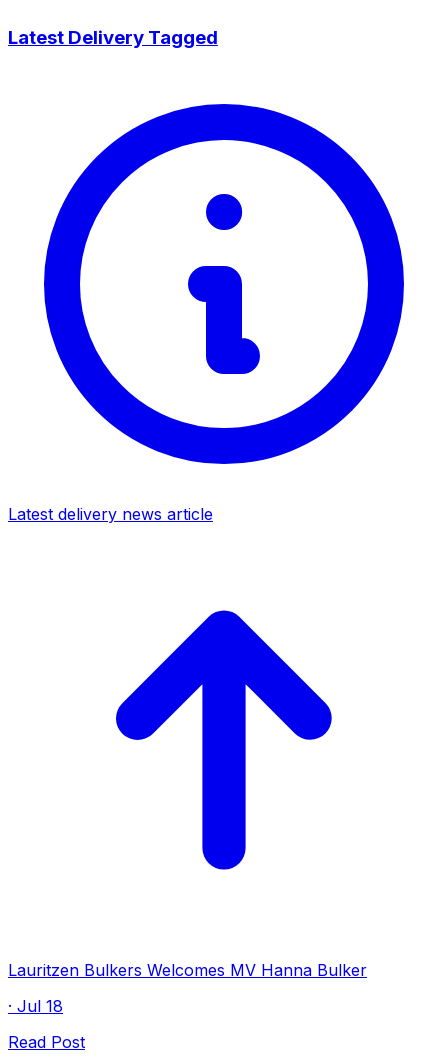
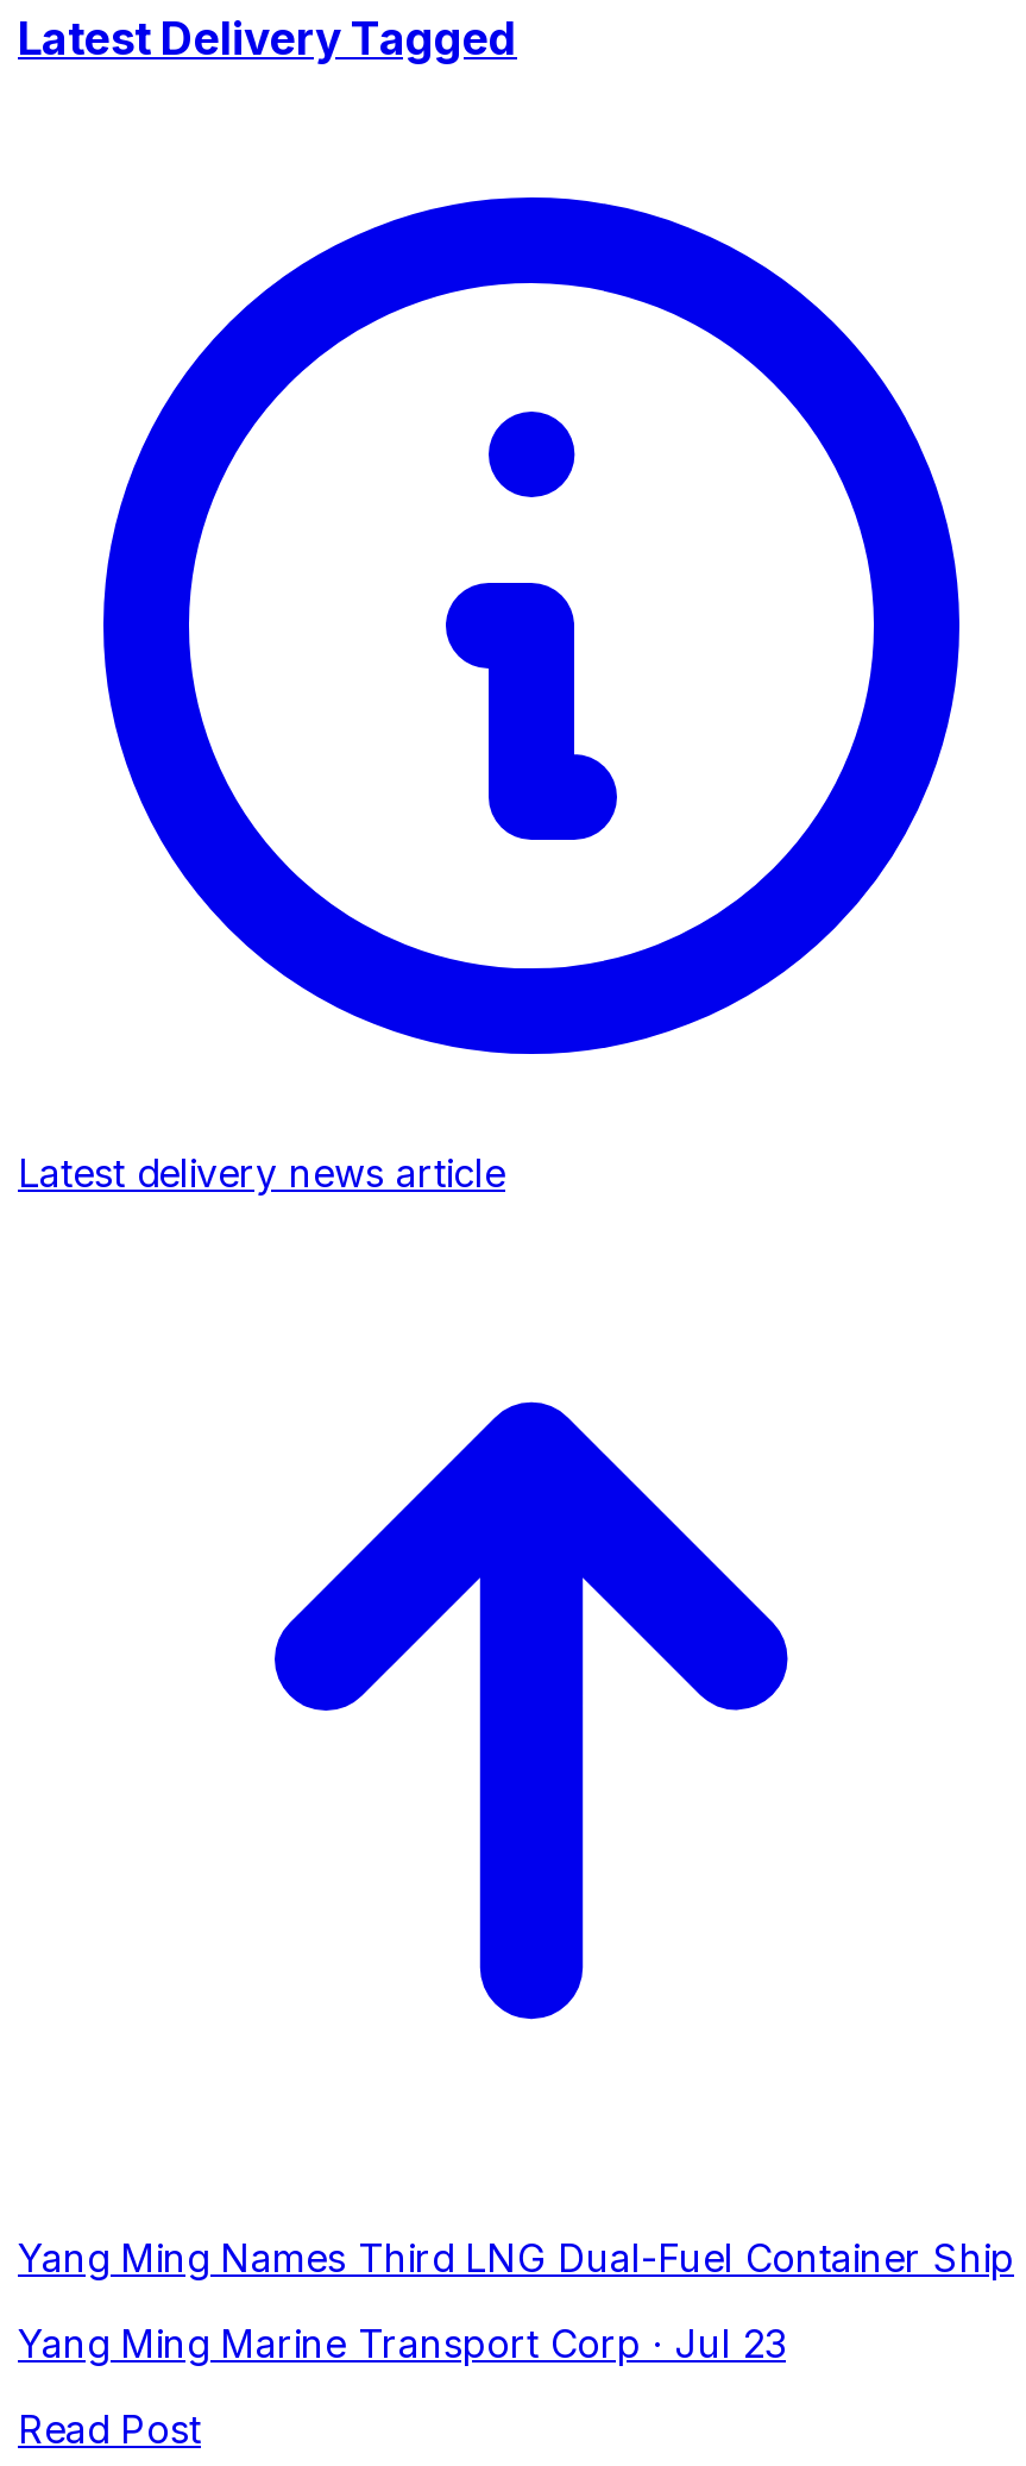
[8,960,367,980] Lauritzen Bulkers Welcomes MV Hanna Bulker -> [18,2235,1014,2282] Yang Ming Names Third LNG Dual-Fuel Container Ship
[8,996,63,1016] · Jul 18 -> [18,2320,786,2368] Yang Ming Marine Transport Corp · Jul 23

